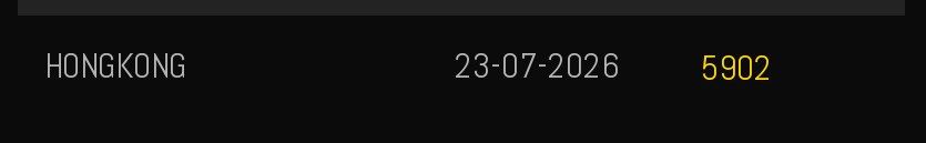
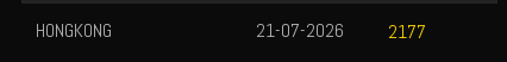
[455,45,619,89] 23-07-2026 -> [256,19,344,43] 21-07-2026
[701,46,772,90] 5902 -> [388,20,426,44] 2177

